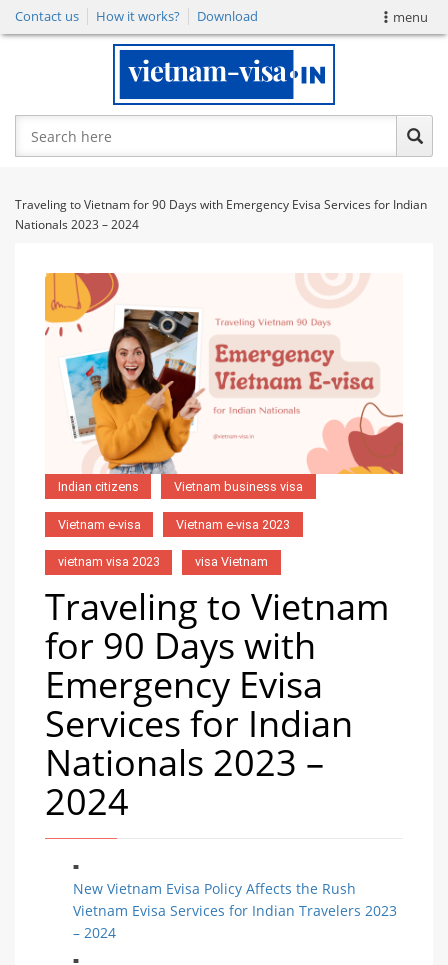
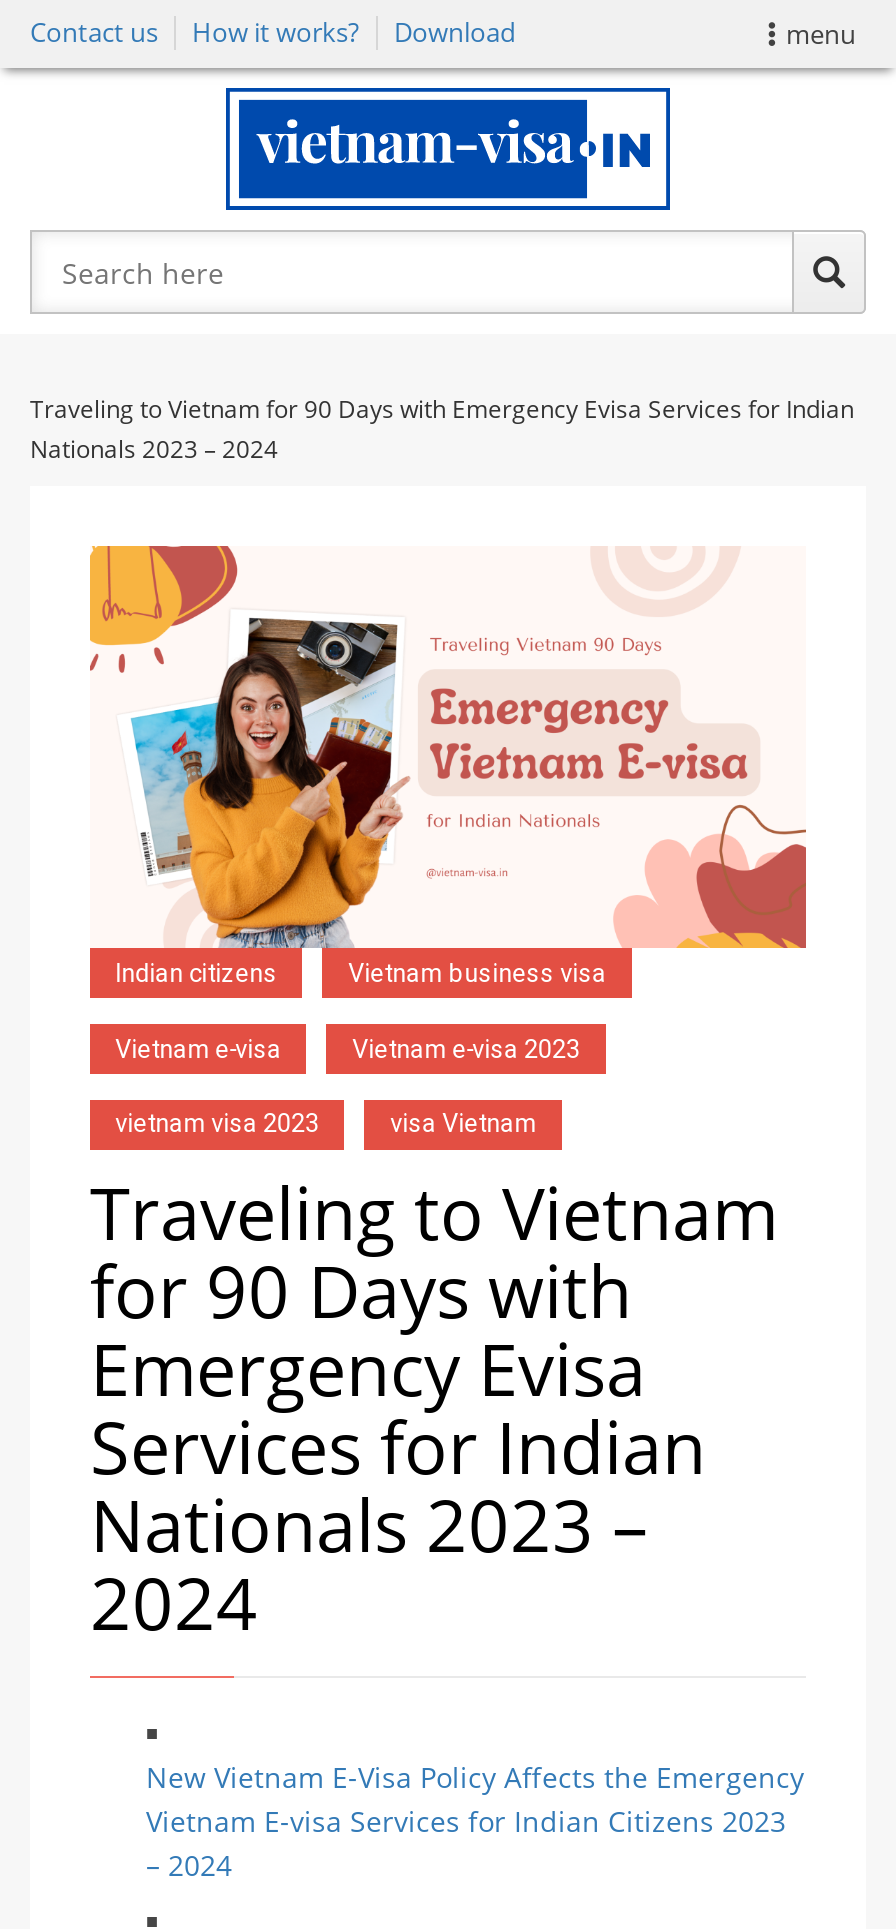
[73,879,356,898] New Vietnam Evisa Policy Affects the Rush -> [146,1758,804,1796] New Vietnam E-Visa Policy Affects the Emergency
[73,901,397,920] Vietnam Evisa Services for Indian Travelers 2023 -> [146,1802,786,1840] Vietnam E-visa Services for Indian Citizens 2023

